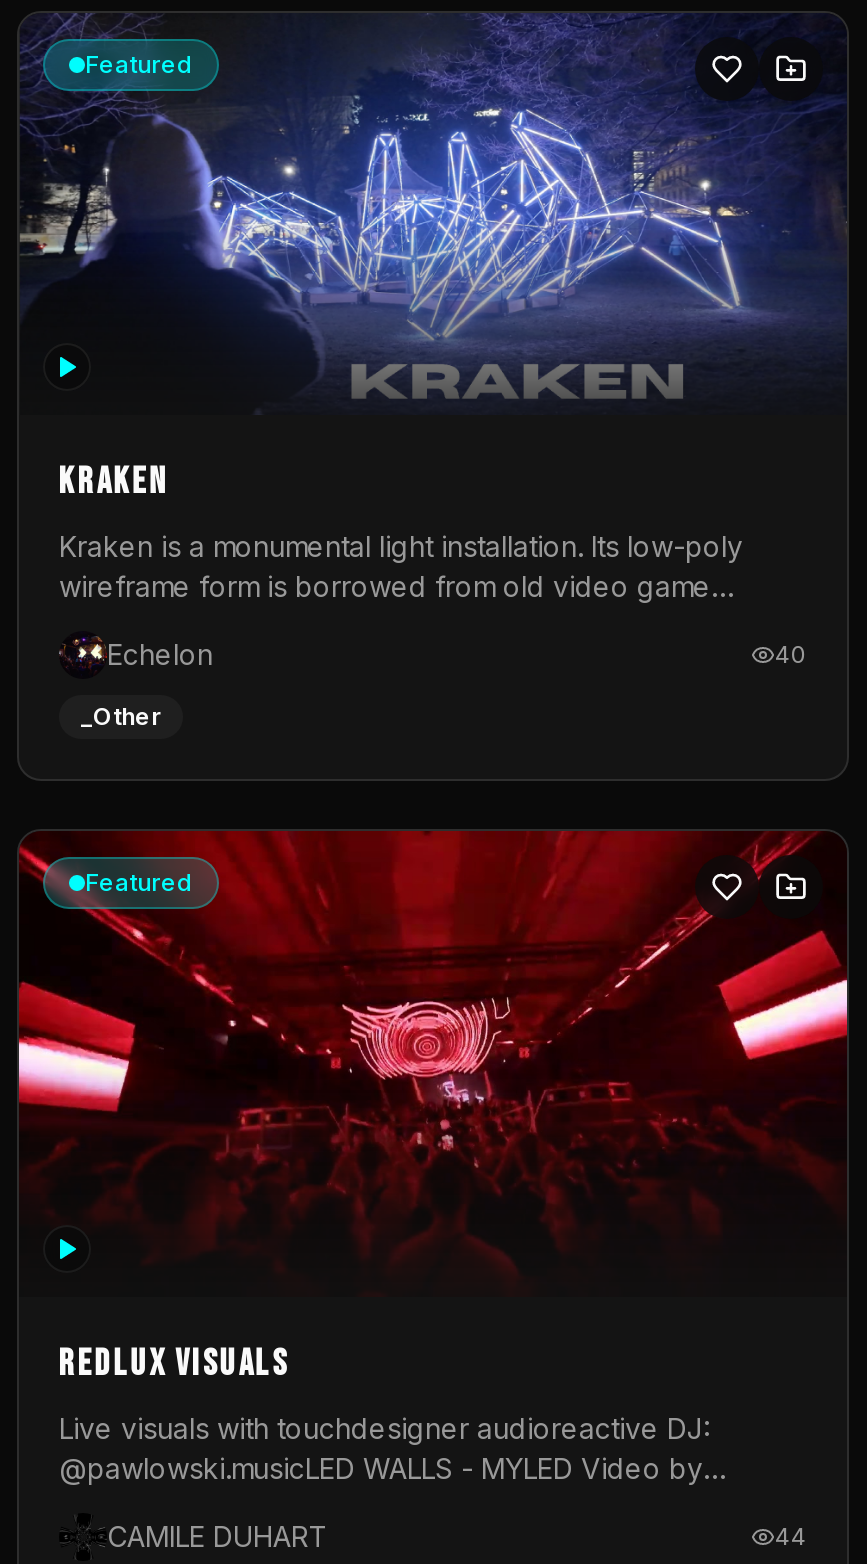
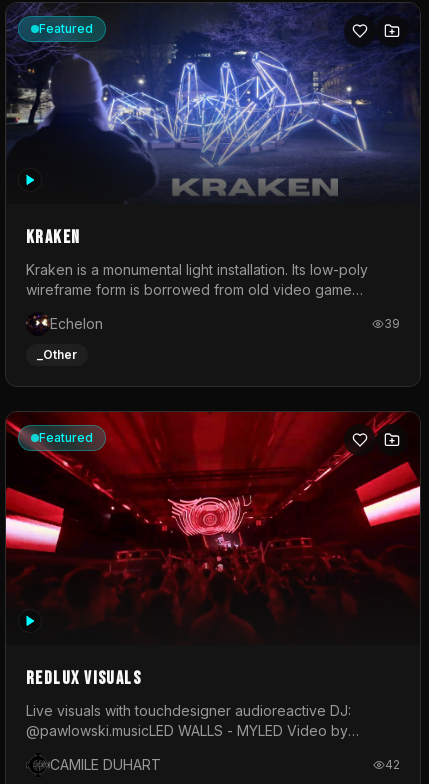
[775,639,807,669] 40 -> [384,316,400,331] 39
[775,1521,807,1551] 44 -> [385,757,400,772] 42

